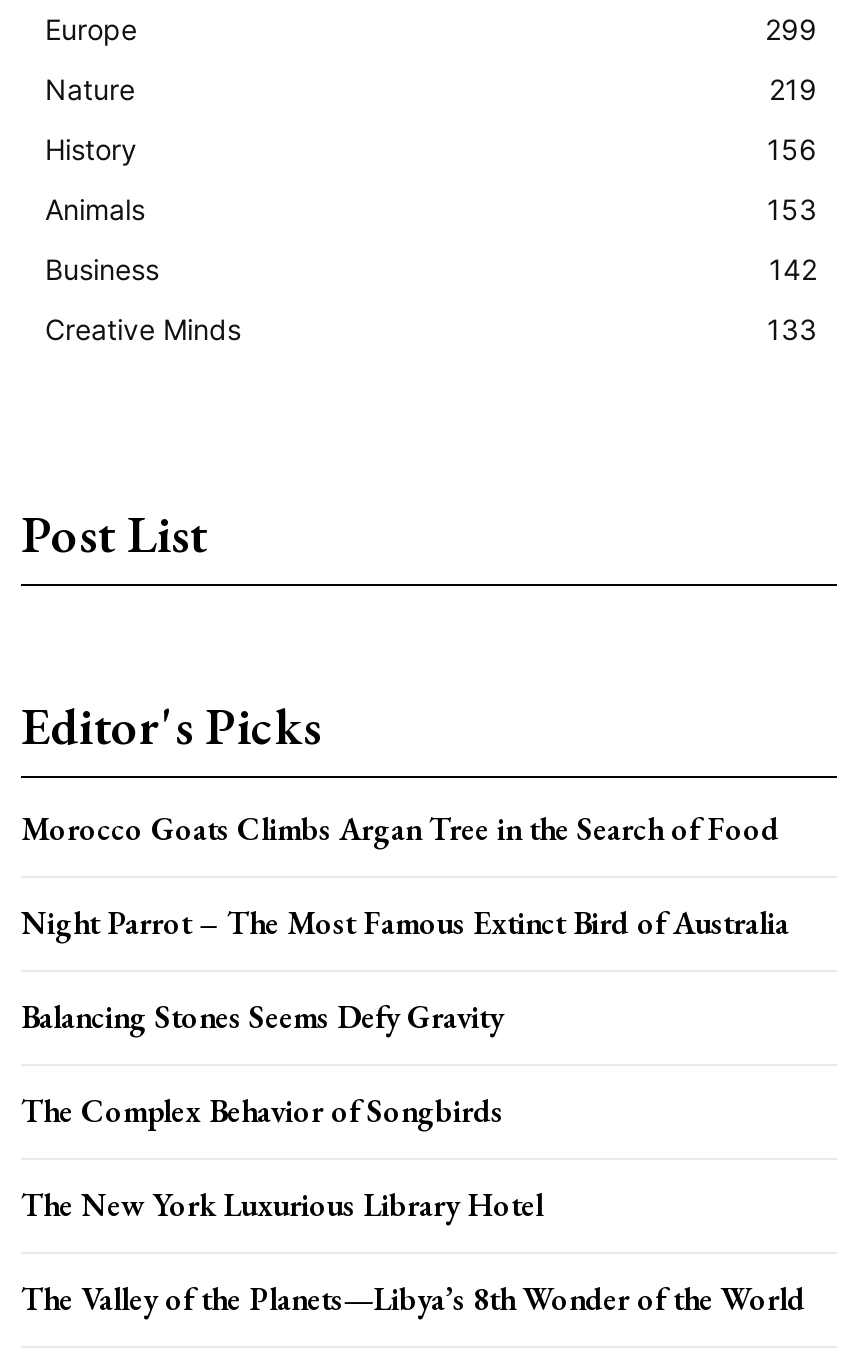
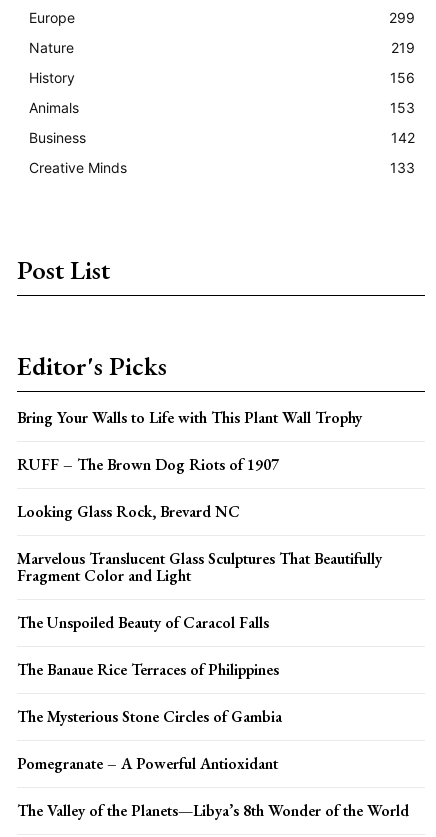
[21,808,789,1226] Morocco Goats Climbs Argan Tree in the Search of Food | Night Parrot – The Most Famous Extinct Bird of Australia | Balancing Stones Seems Defy Gravity | The Complex Behavior of Songbirds | The New York Luxurious Library Hotel -> [17,407,382,774] Bring Your Walls to Life with This Plant Wall Trophy | RUFF – The Brown Dog Riots of 1907 | Looking Glass Rock, Brevard NC | Marvelous Translucent Glass Sculptures That Beautifully | Fragment Color and Light | The Unspoiled Beauty of Caracol Falls | The Banaue Rice Terraces of Philippines | The Mysterious Stone Circles of Gambia | Pomegranate – A Powerful Antioxidant

